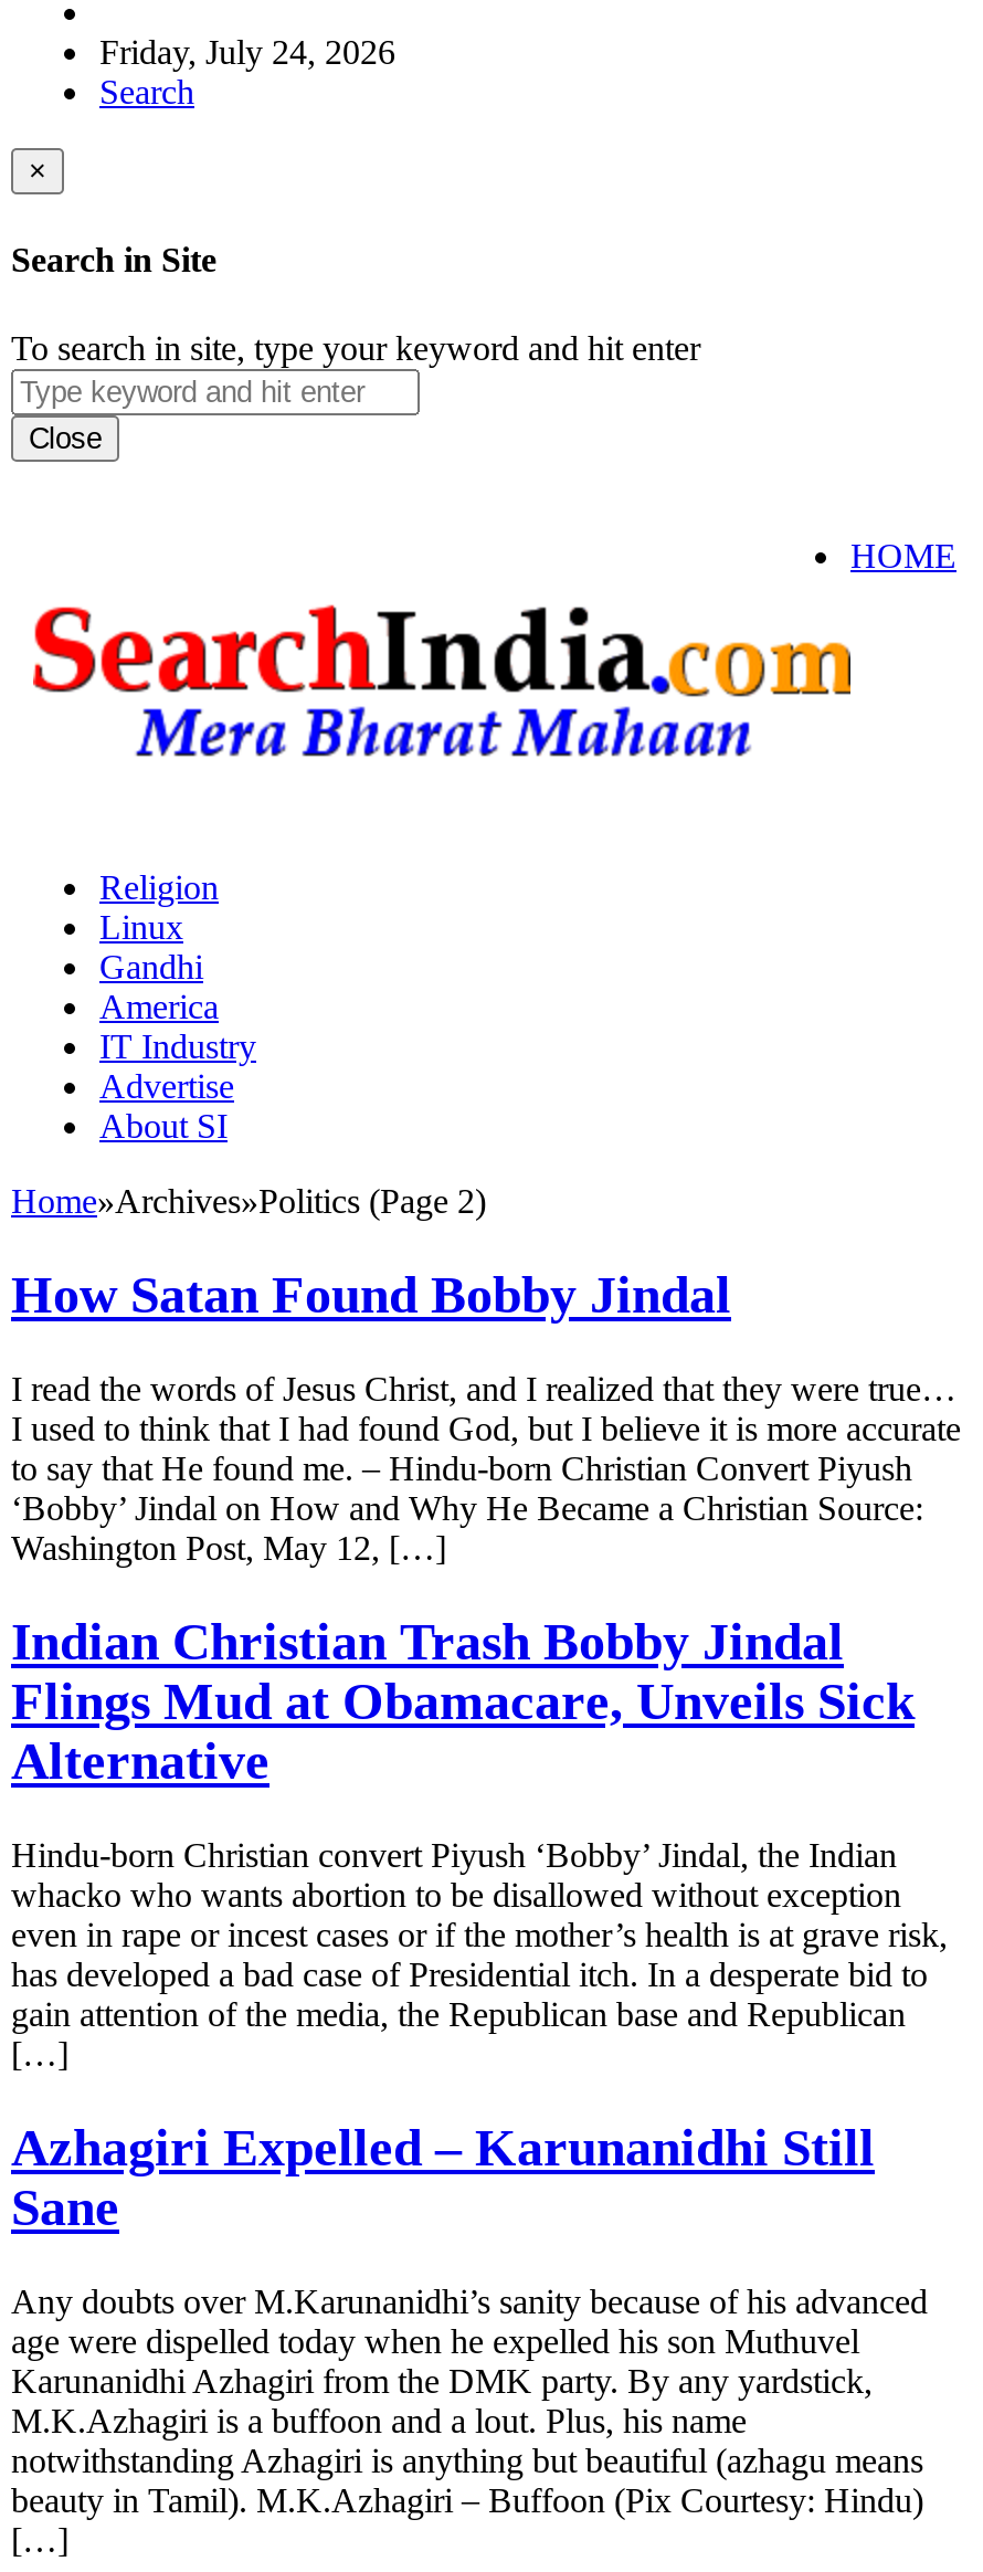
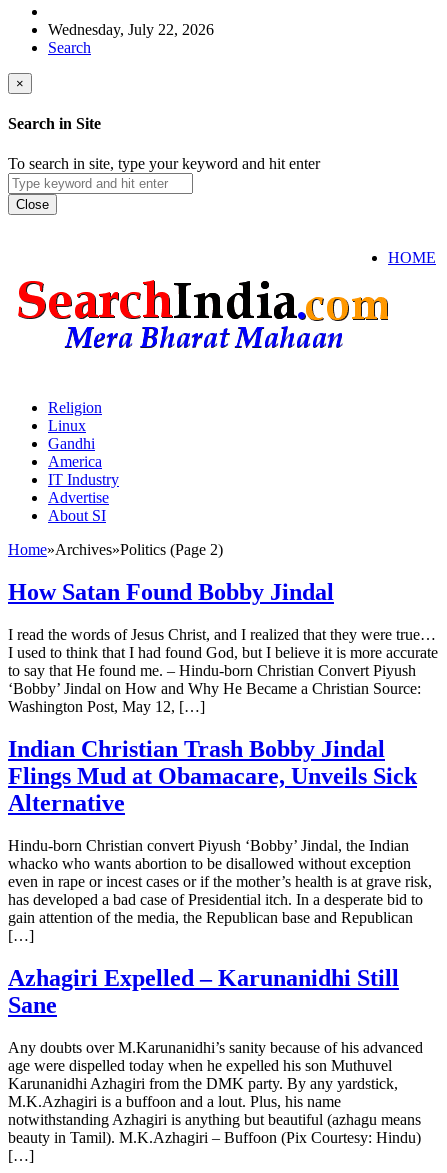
[99,33,395,71] Friday, July 24, 2026 -> [48,21,214,38] Wednesday, July 22, 2026

